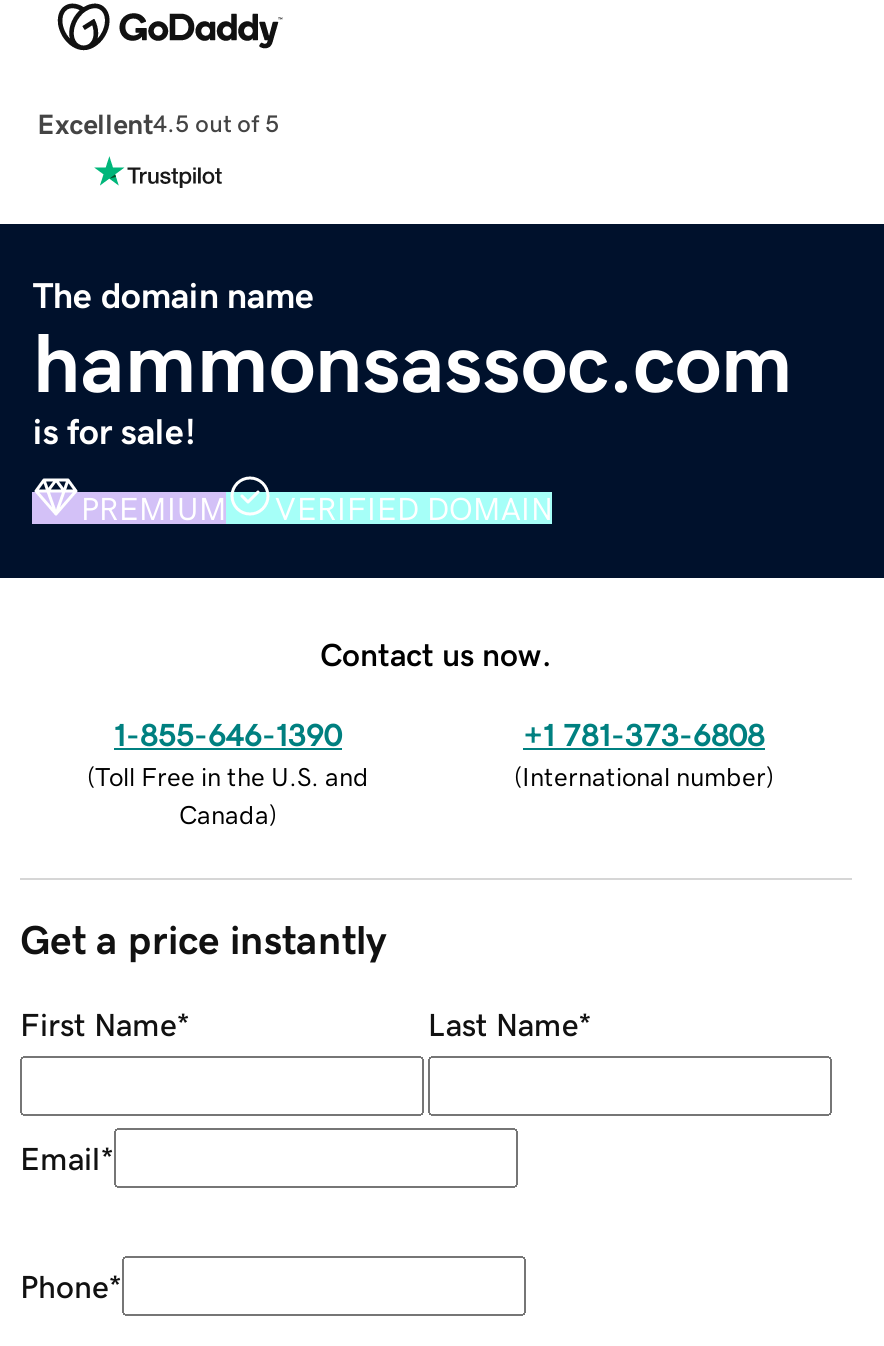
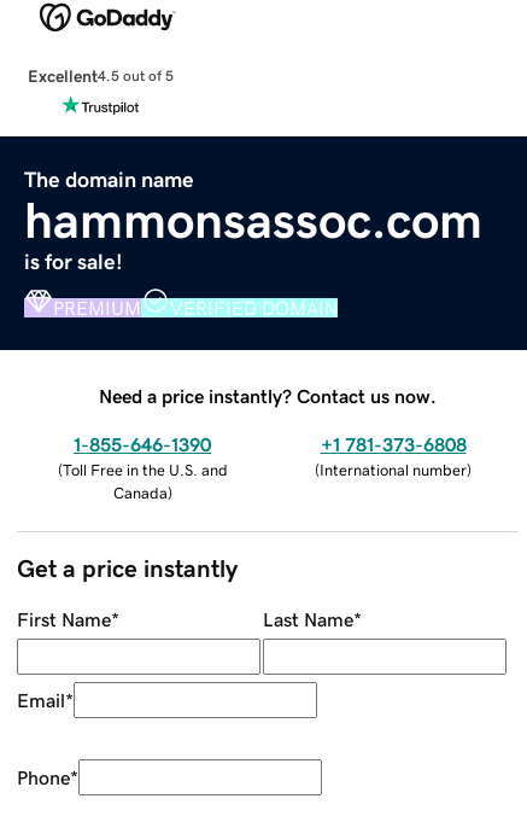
[320,637,552,669] Contact us now. -> [99,386,437,405] Need a price instantly? Contact us now.

